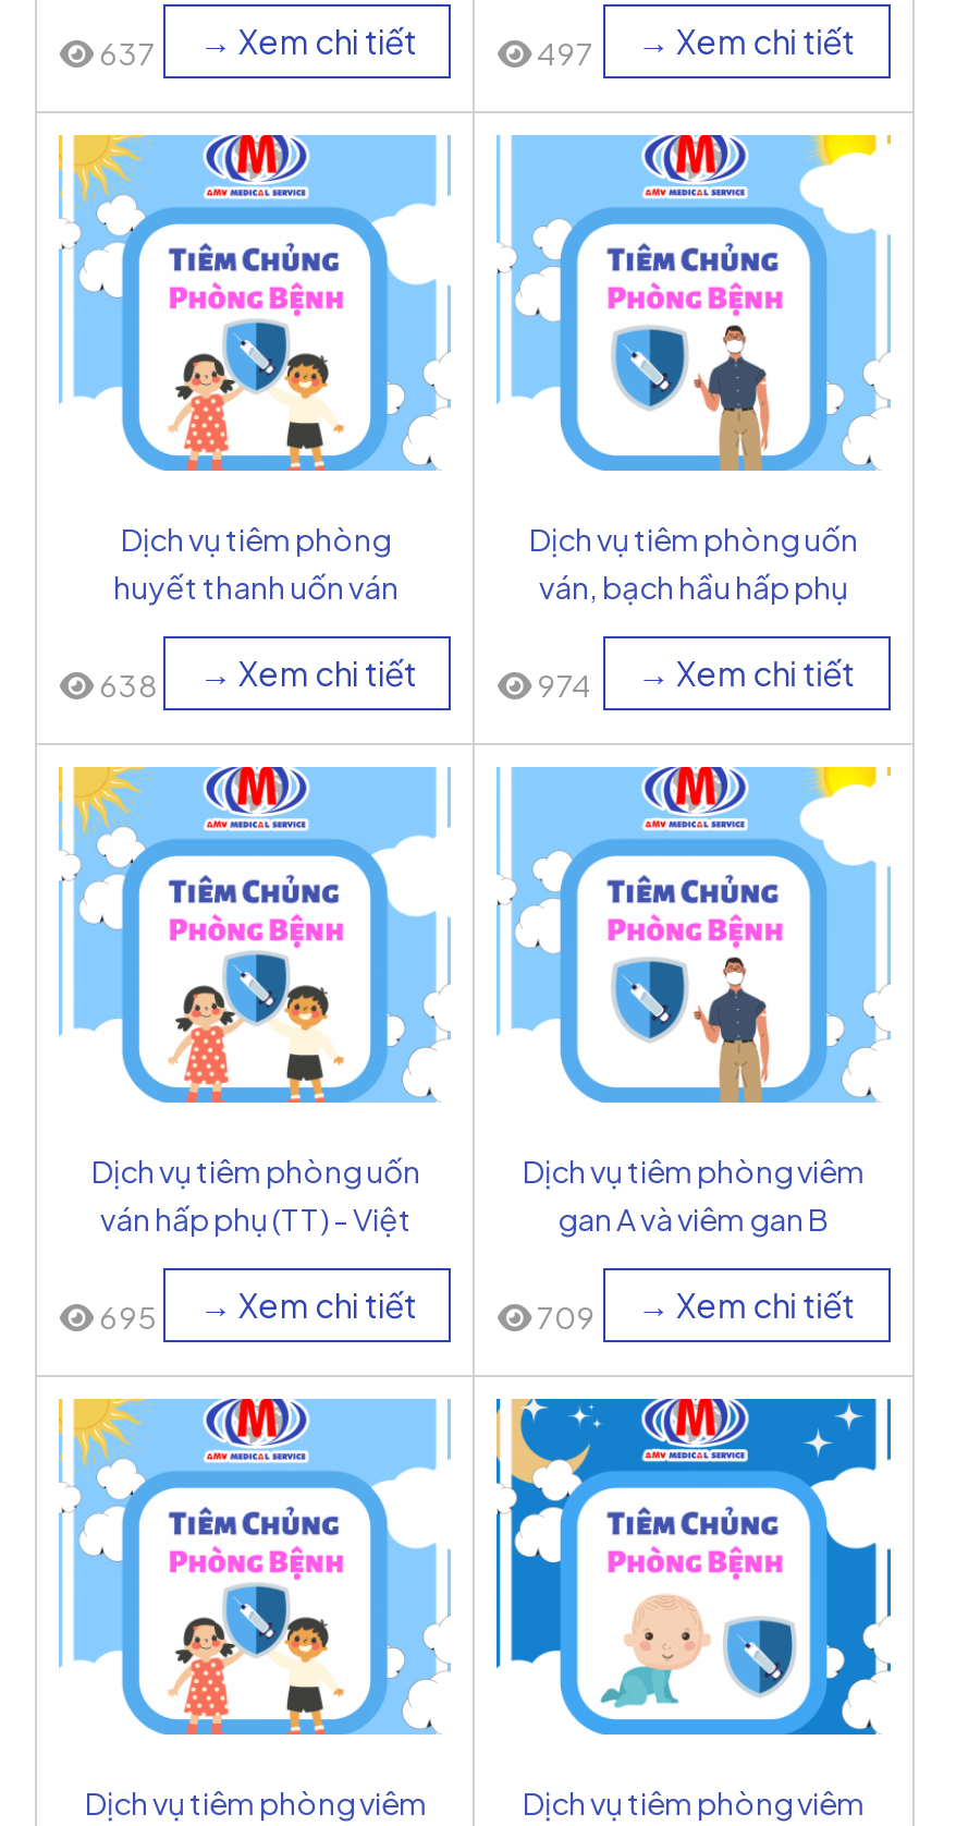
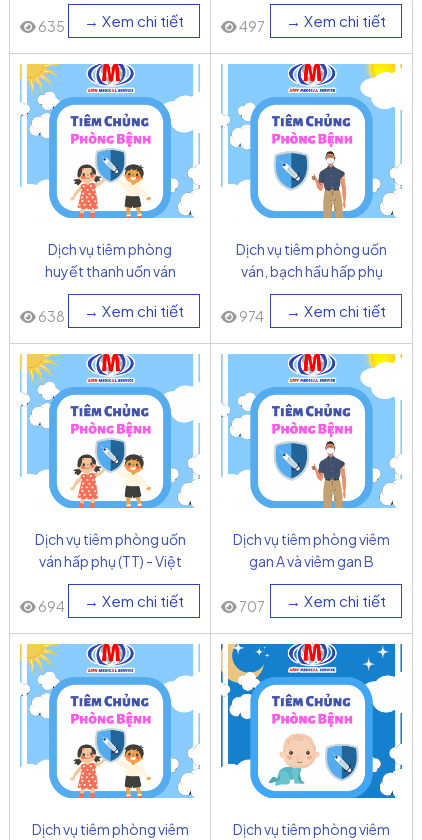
[95,33,155,72] 637 -> [36,17,65,35] 635
[95,1297,158,1336] 695 -> [36,597,65,615] 694
[532,1297,596,1336] 709 -> [237,597,265,615] 707

